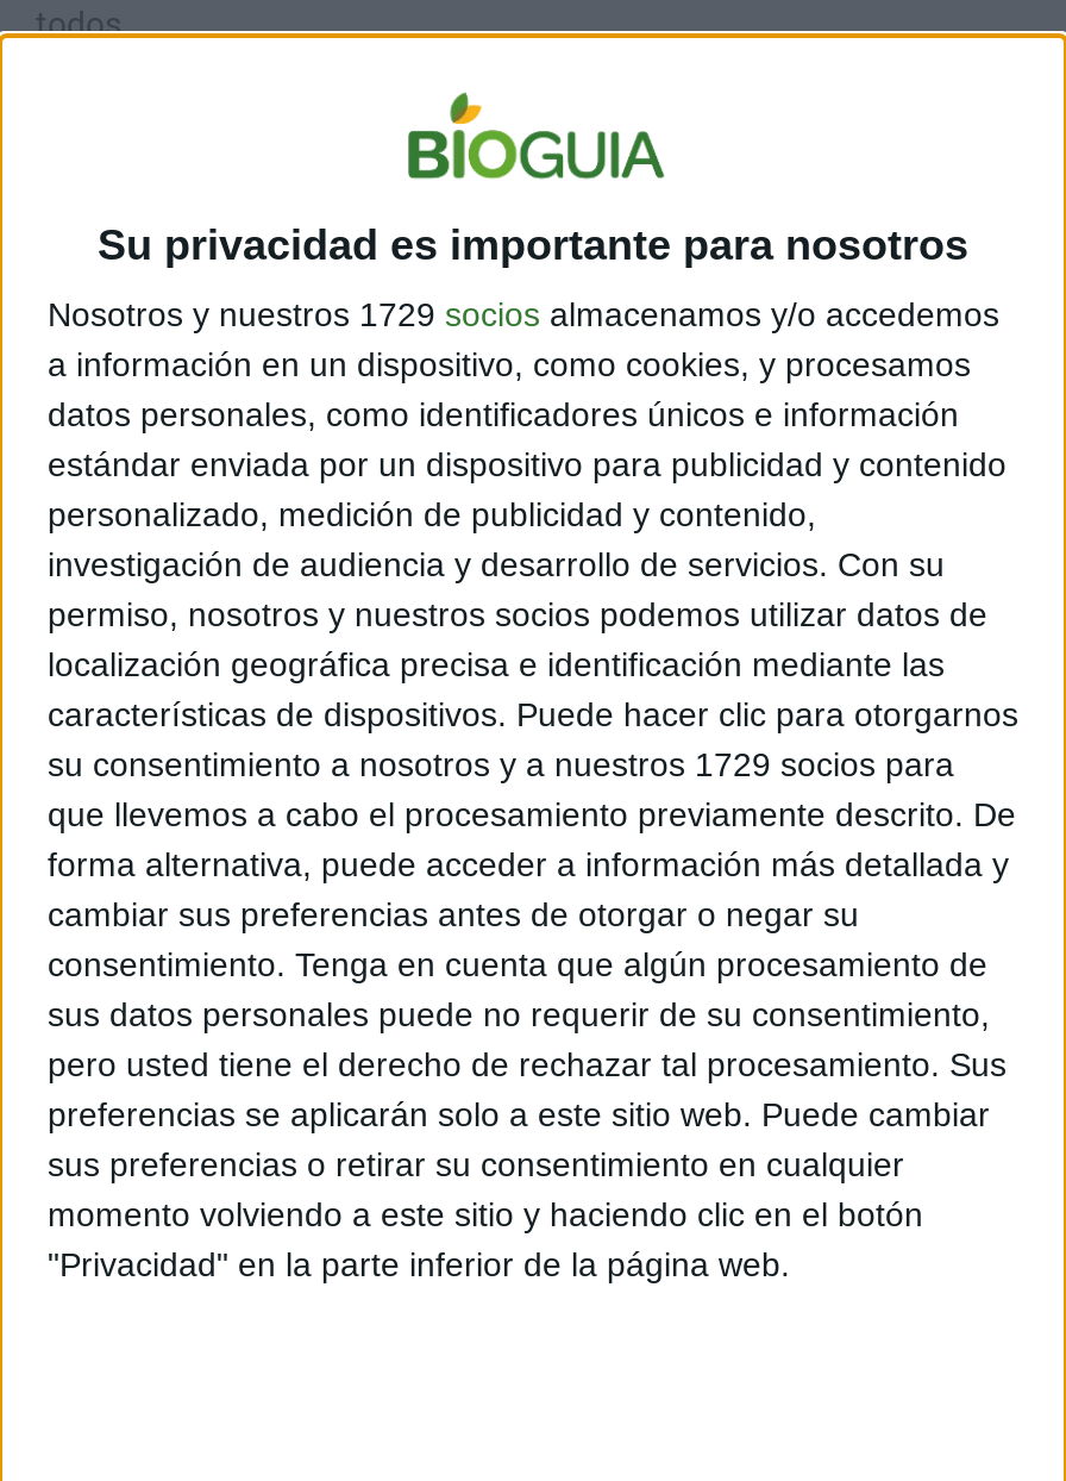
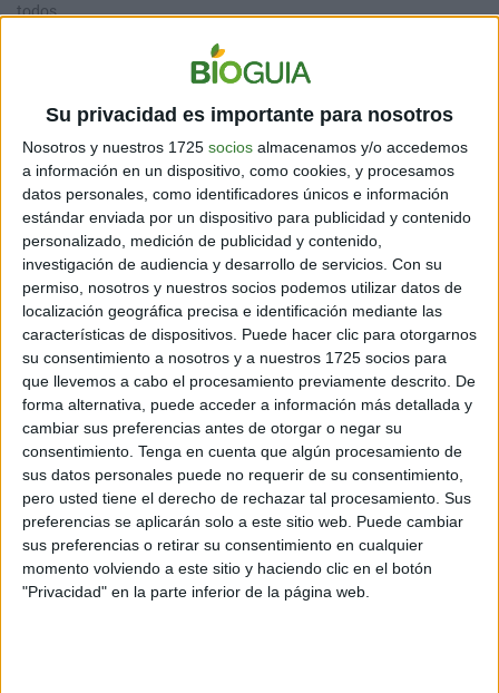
[48,295,999,333] Nosotros y nuestros 1729 socios almacenamos y/o accedemos -> [22,138,468,156] Nosotros y nuestros 1725 socios almacenamos y/o accedemos
[48,745,954,783] su consentimiento a nosotros y a nuestros 1729 socios para -> [22,349,447,367] su consentimiento a nosotros y a nuestros 1725 socios para

